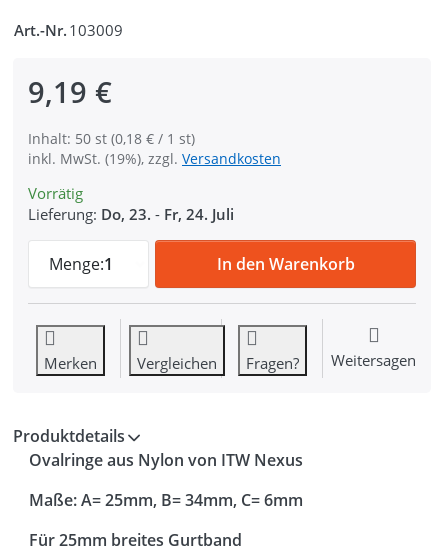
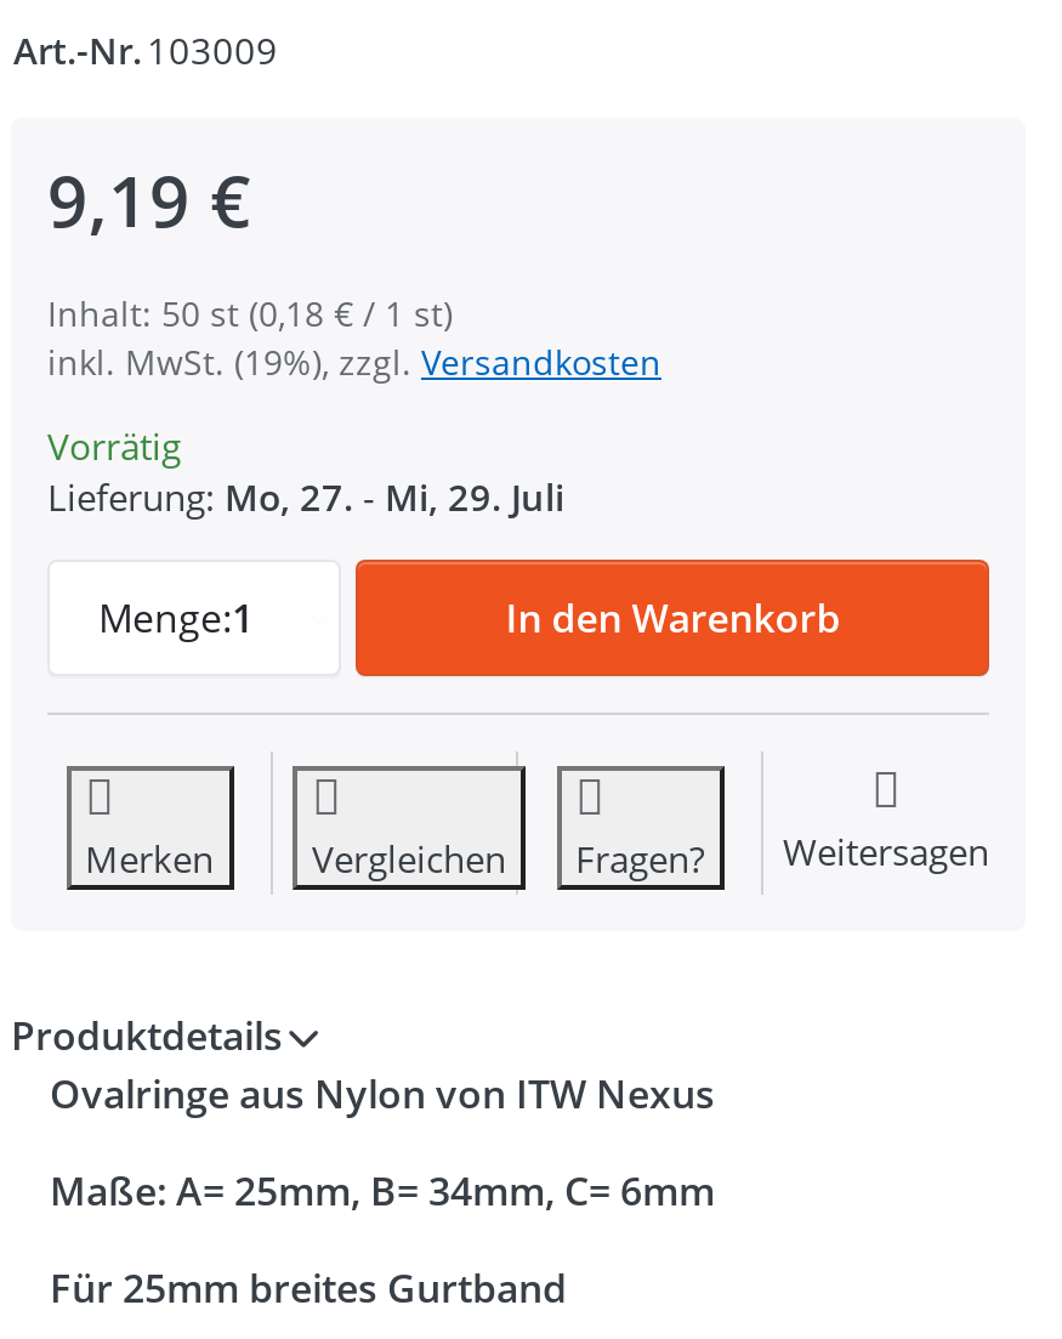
[28,204,234,224] Lieferung: Do, 23. - Fr, 24. Juli -> [47,473,564,521] Lieferung: Mo, 27. - Mi, 29. Juli

